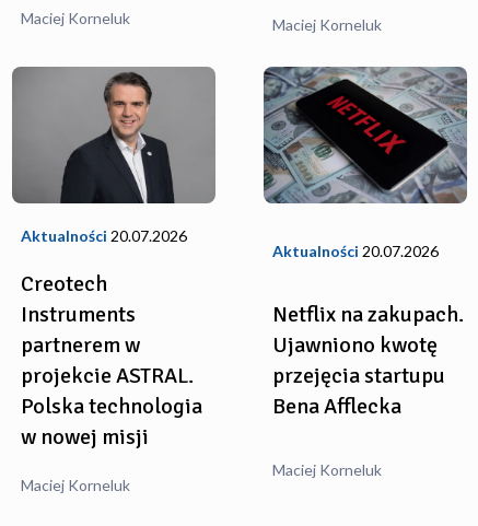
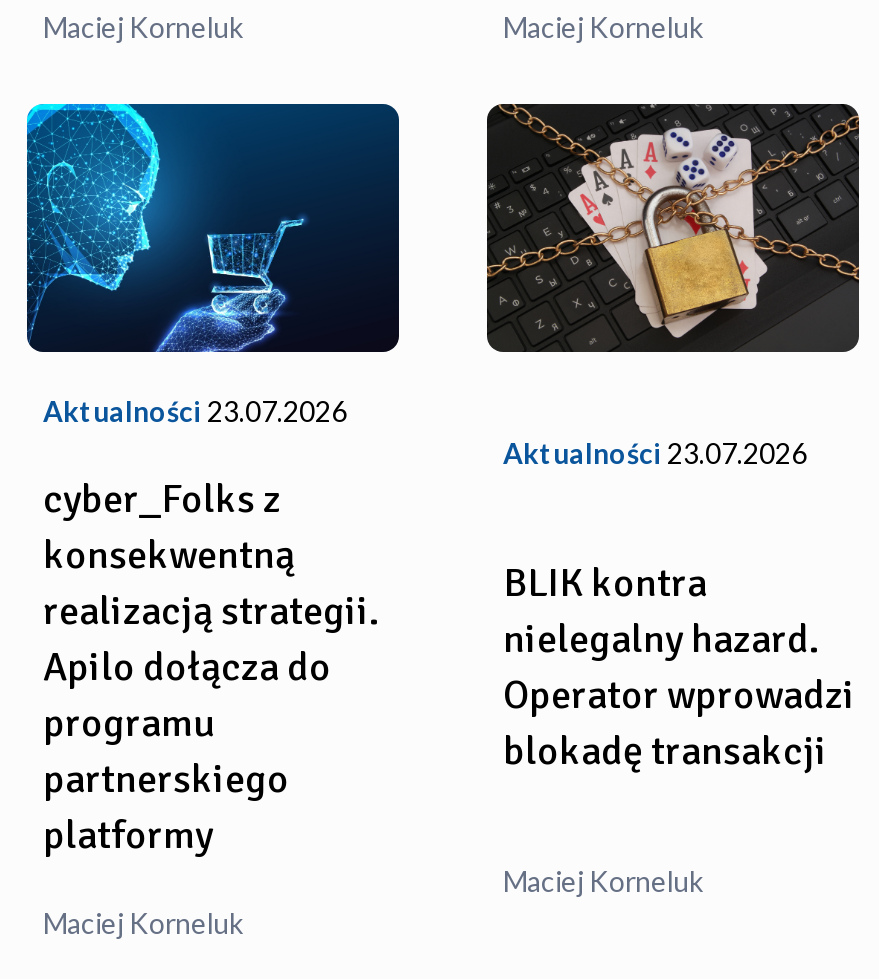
[11,66,214,244] [image] | Aktualności 20.07.2026 -> [25,101,399,428] [image] | Aktualności 23.07.2026
[263,67,467,203] [image] -> [485,103,861,353] [image]
[272,241,439,260] Aktualności 20.07.2026 -> [503,436,807,470] Aktualności 23.07.2026
[21,270,202,450] Creotech | Instruments | partnerem w | projekcie ASTRAL. | Polska technologia | w nowej misji -> [43,474,379,860] cyber_Folks z | konsekwentną | realizacją strategii. | Apilo dołącza do | programu | partnerskiego | platformy
[272,300,464,419] Netflix na zakupach. | Ujawniono kwotę | przejęcia startupu | Bena Afflecka -> [503,558,855,776] BLIK kontra | nielegalny hazard. | Operator wprowadzi | blokadę transakcji

